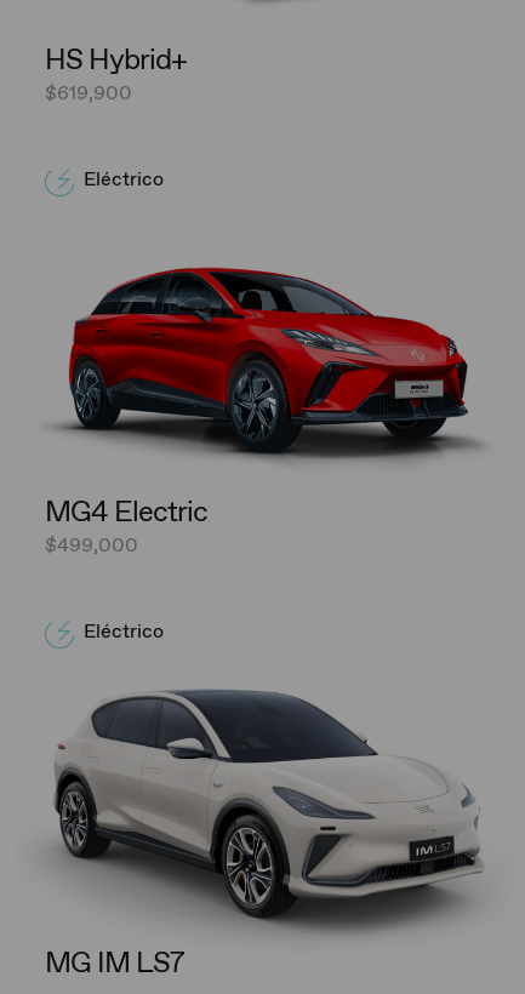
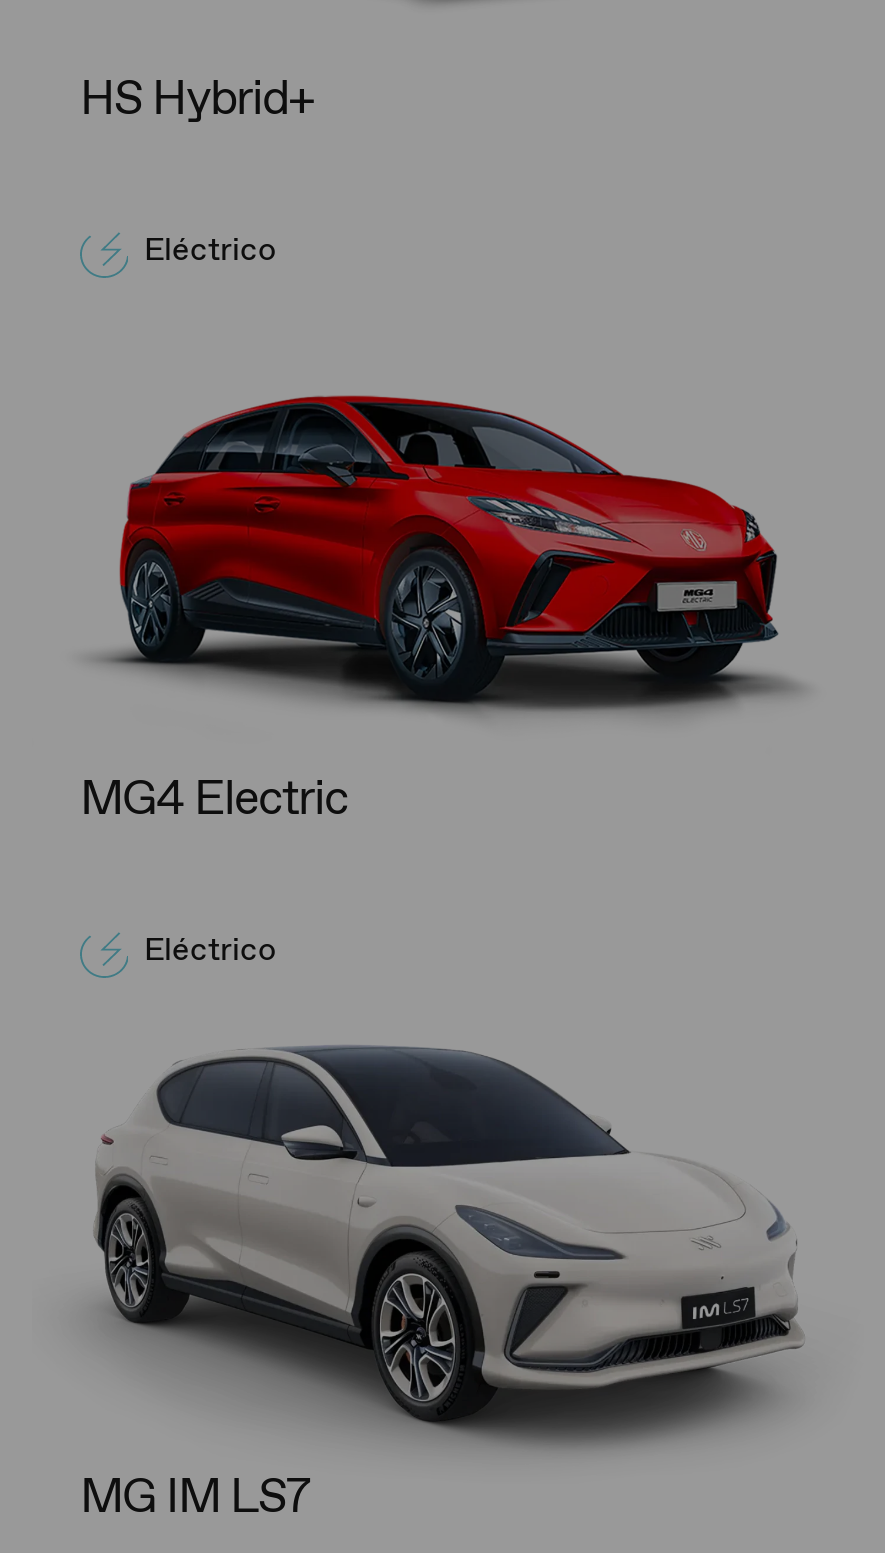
[45,80,132,106] $619,900 -> none
[45,532,138,557] $499,000 -> none

